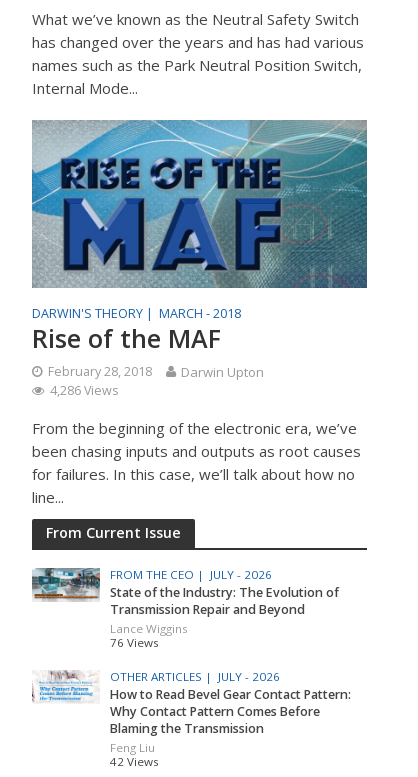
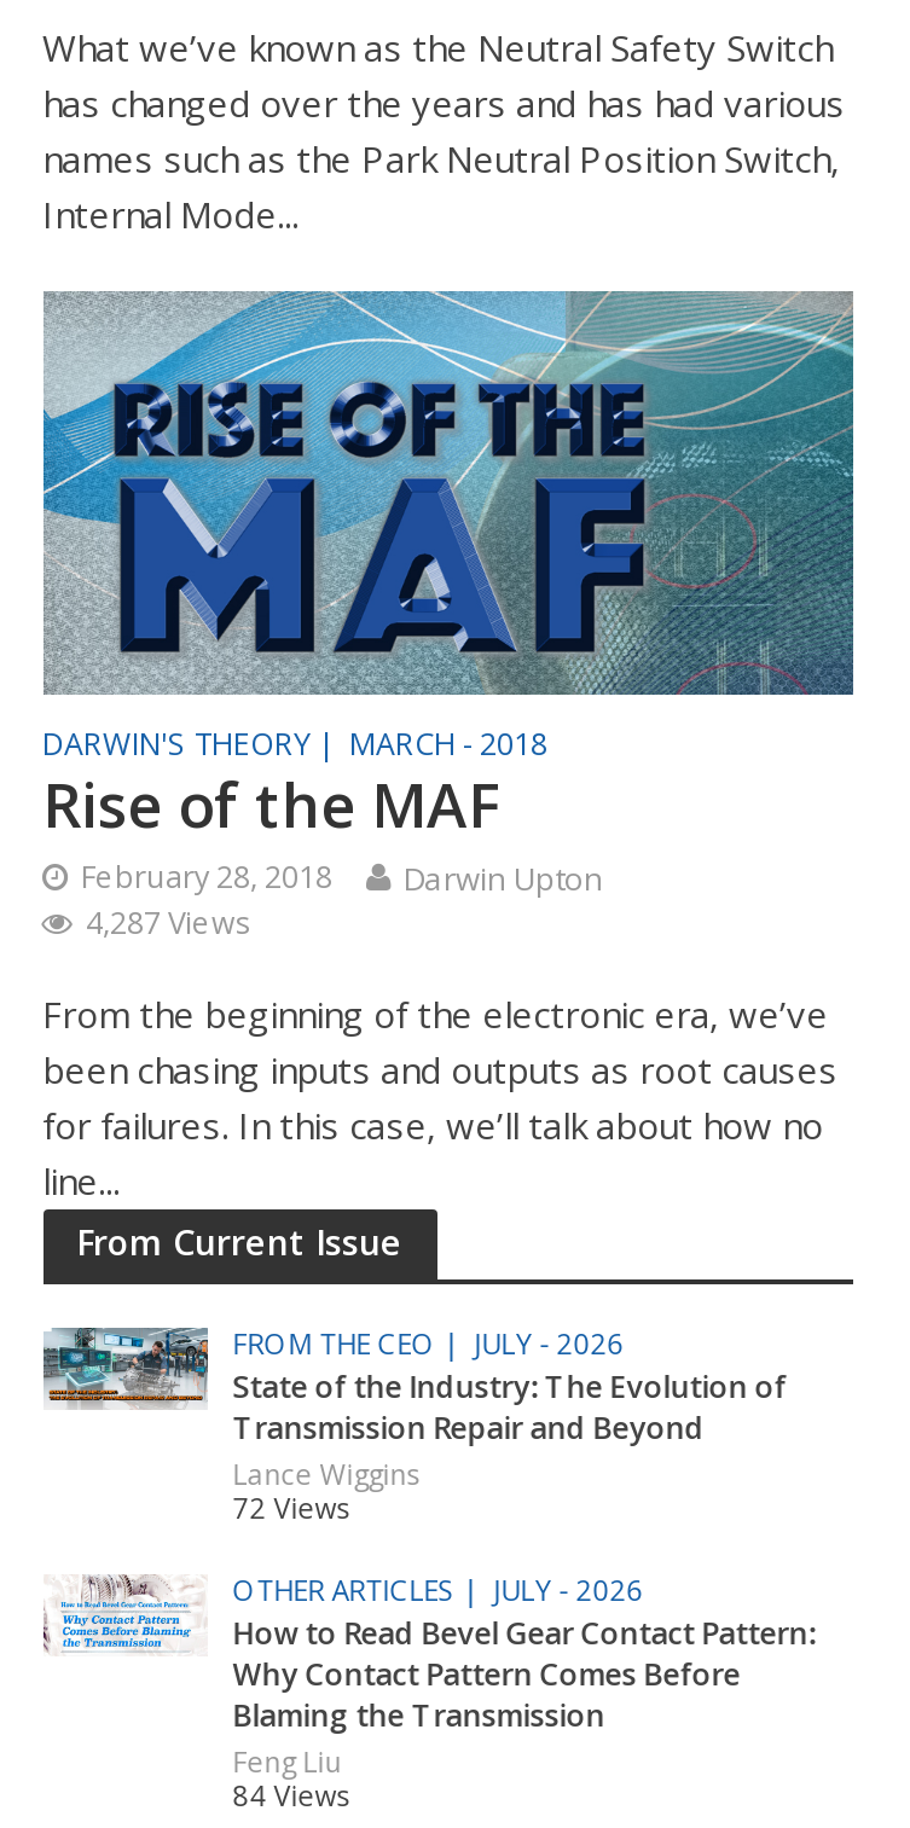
[49,382,117,399] 4,286 Views -> [86,903,250,944] 4,287 Views
[110,635,159,650] 76 Views -> [233,1490,351,1526] 72 Views
[110,754,159,769] 42 Views -> [233,1777,351,1814] 84 Views

